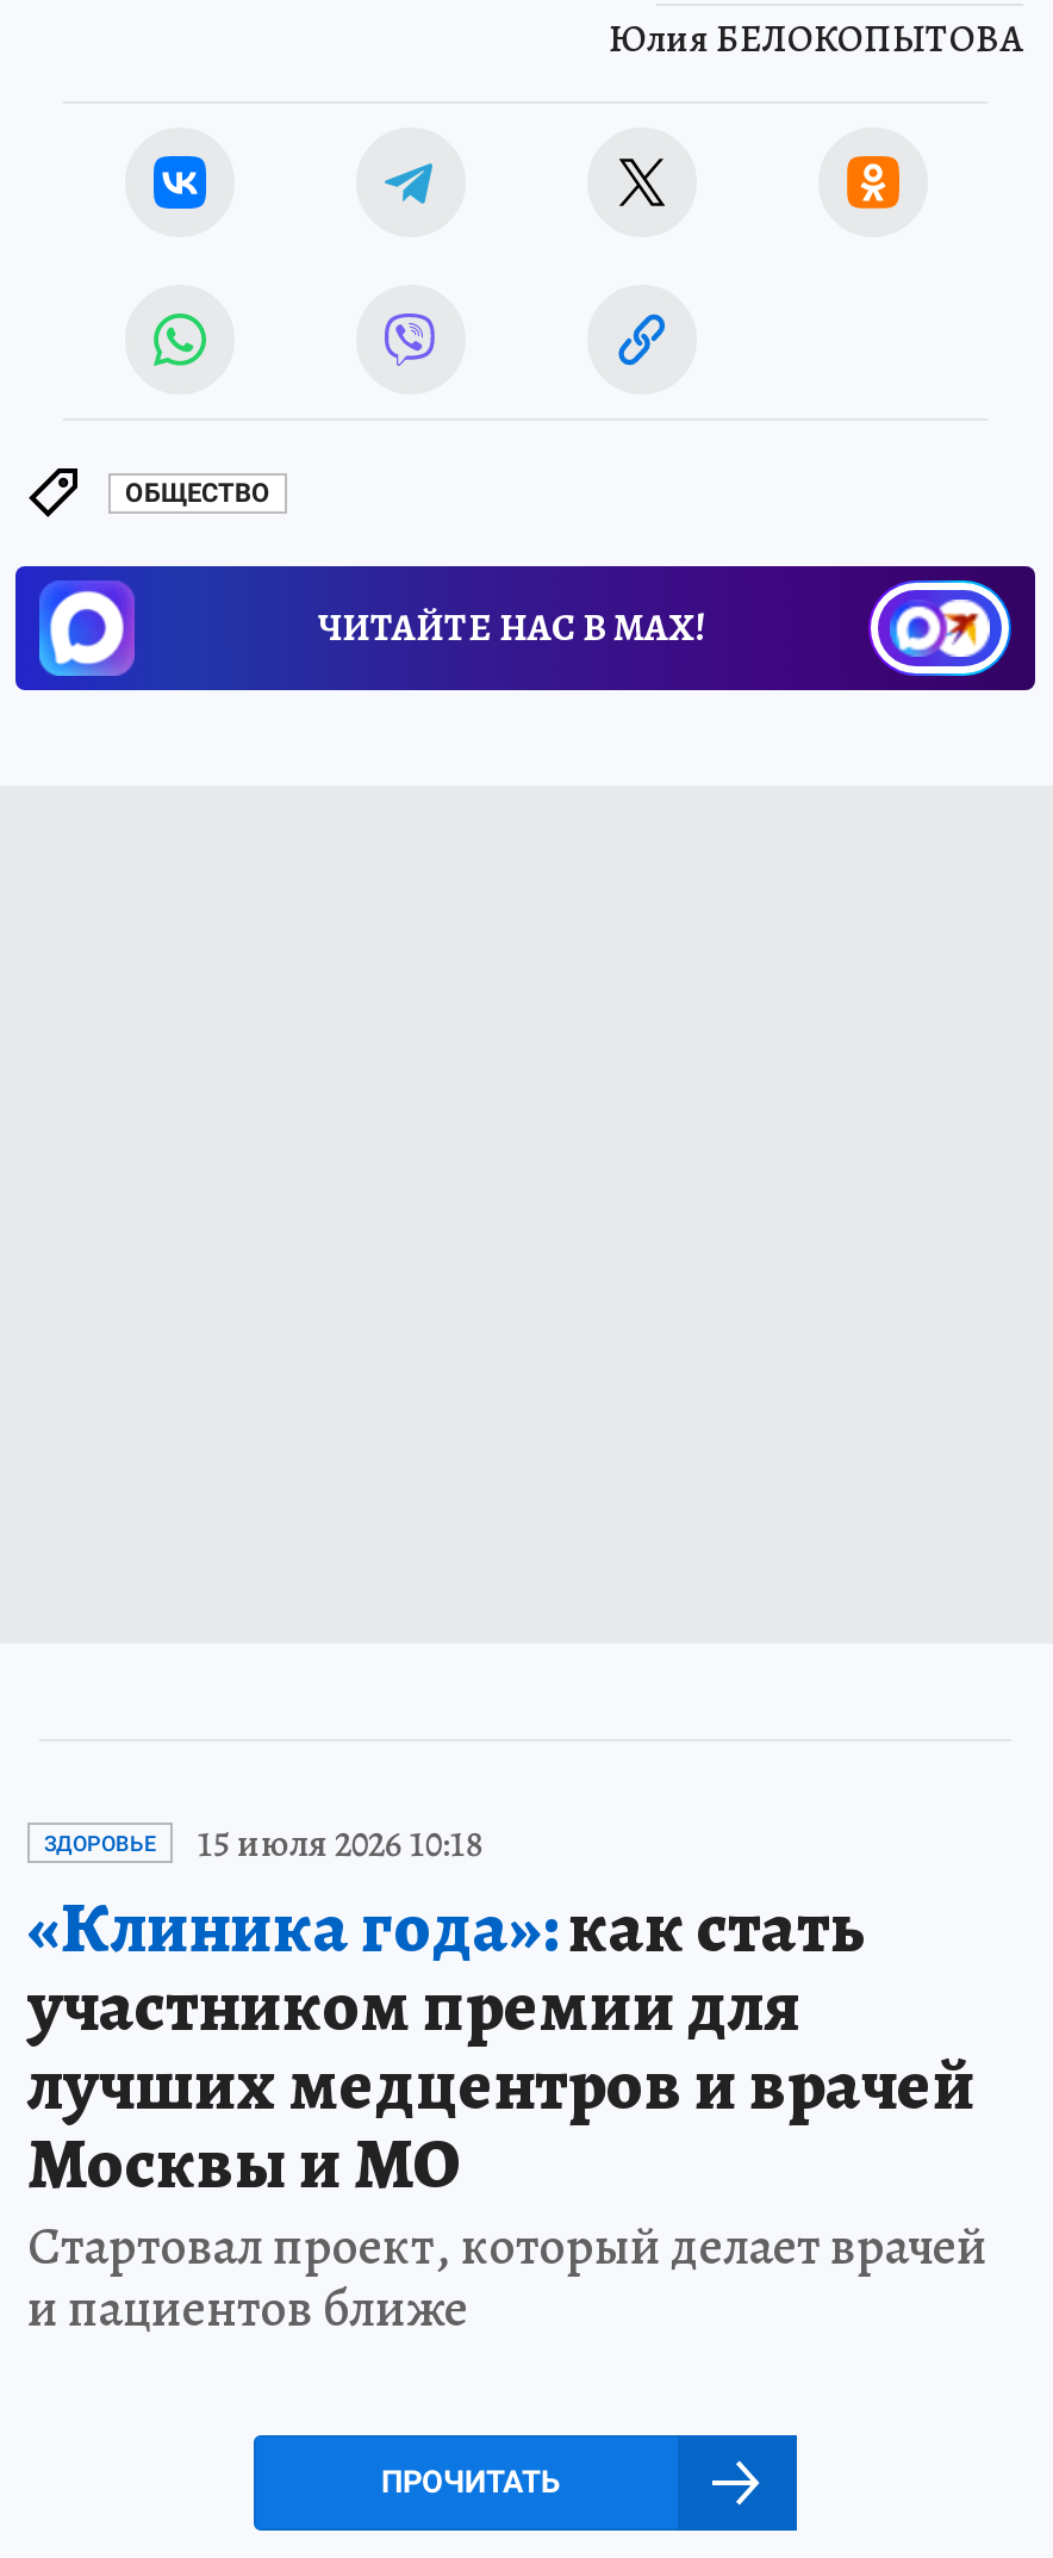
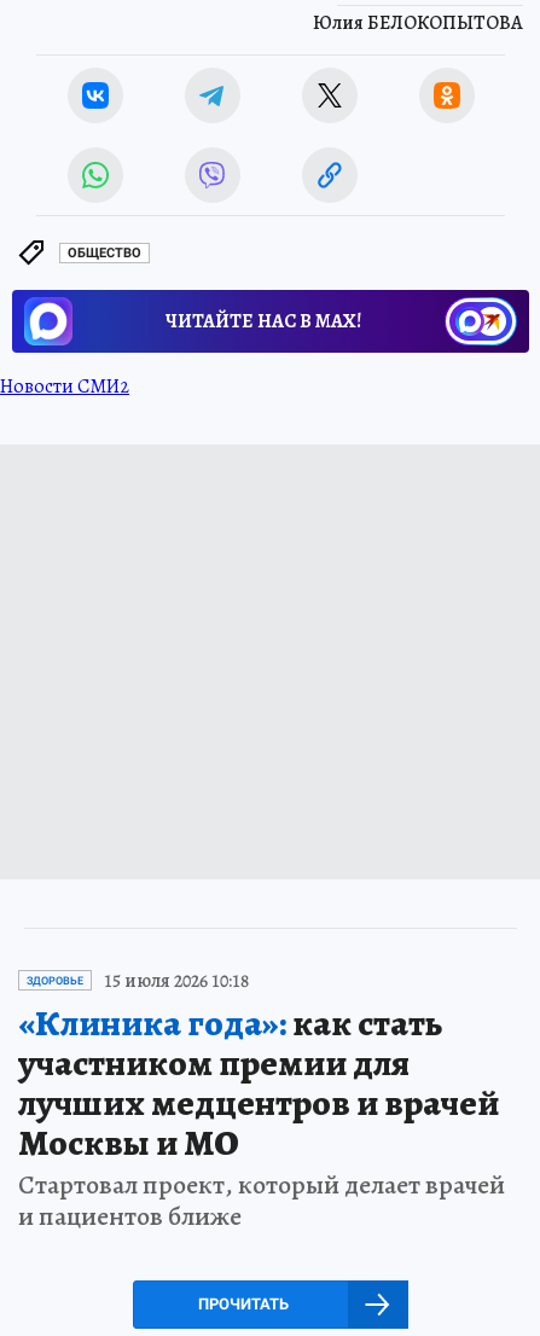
none -> [0,373,129,399] Новости СМИ2

